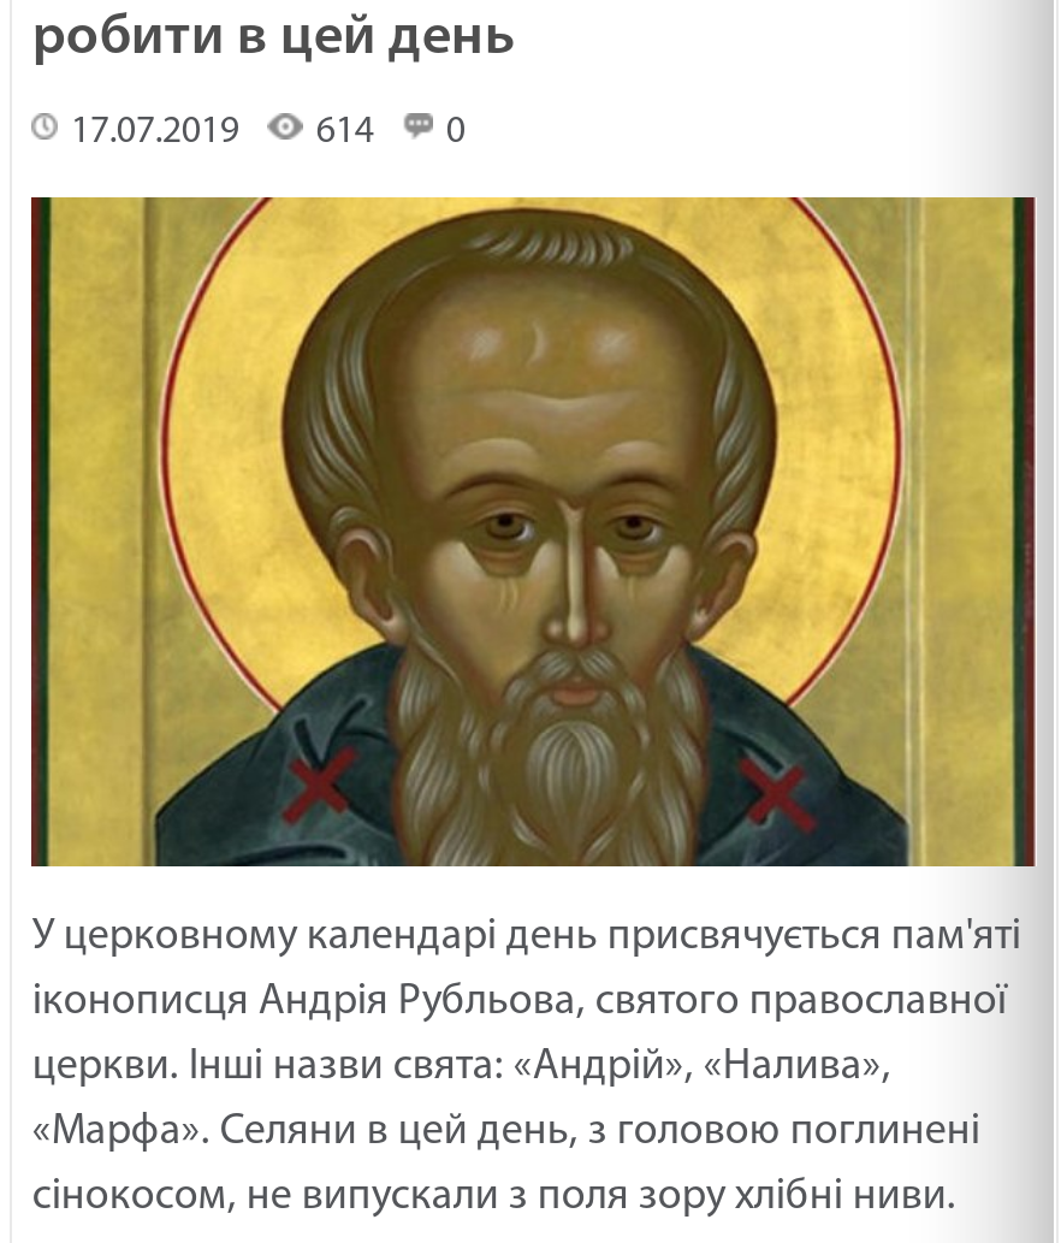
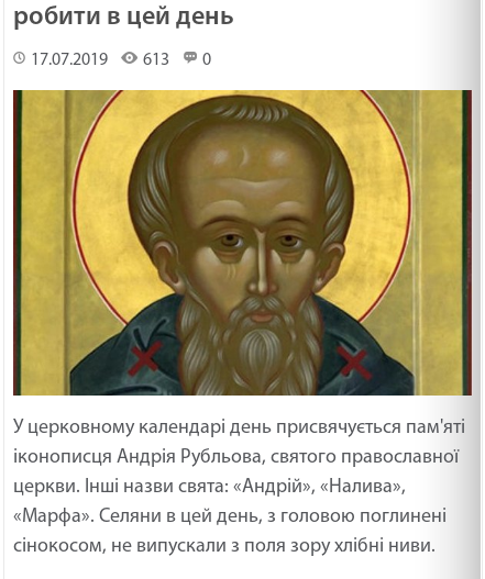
[71,112,465,151] 17.07.2019 614 0 -> [31,51,212,69] 17.07.2019 613 0

